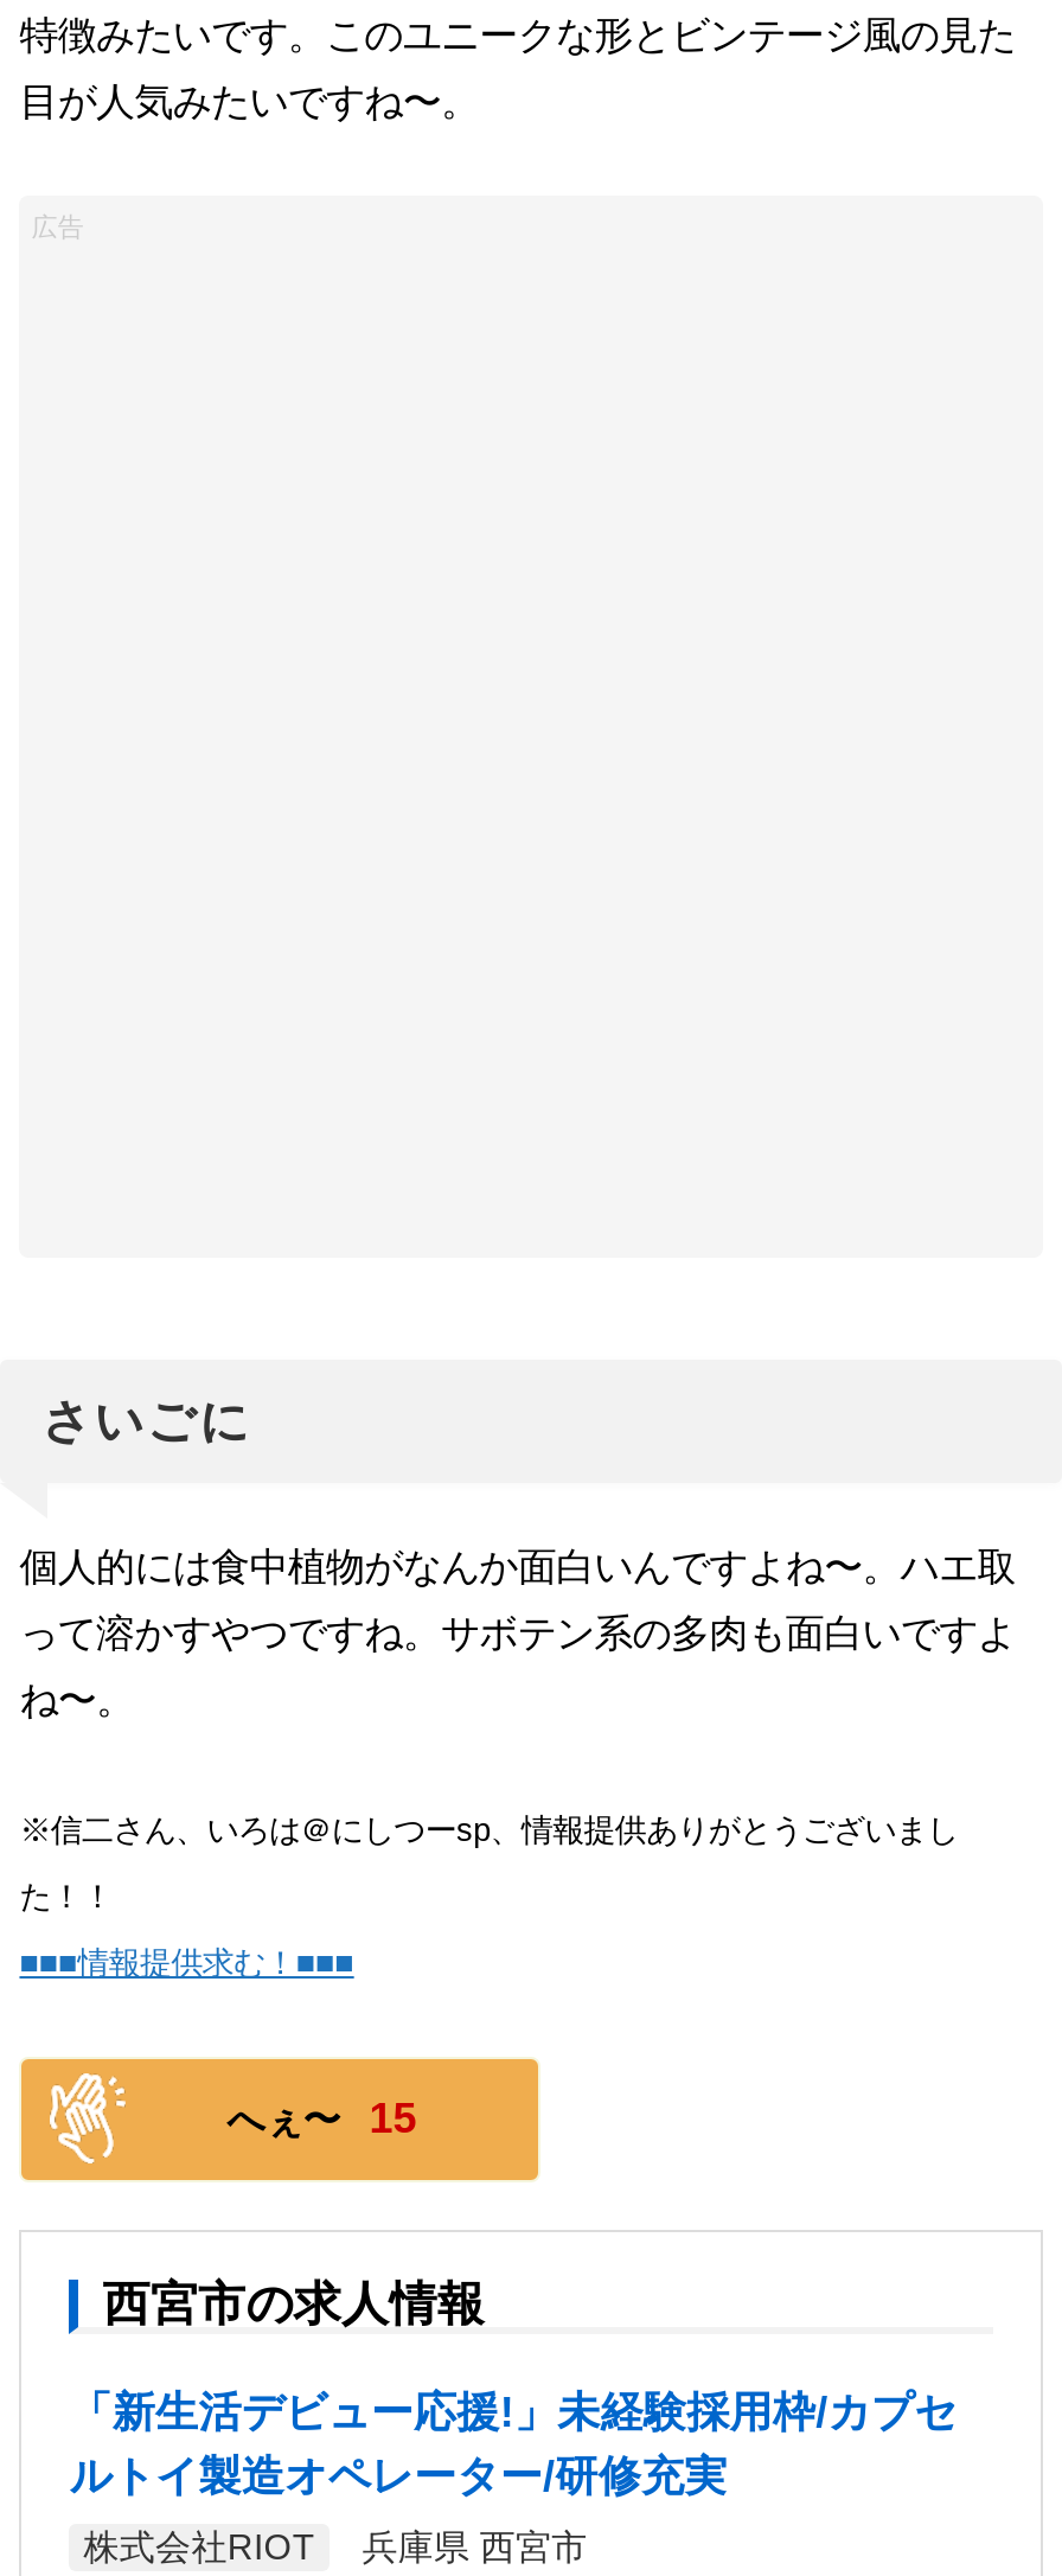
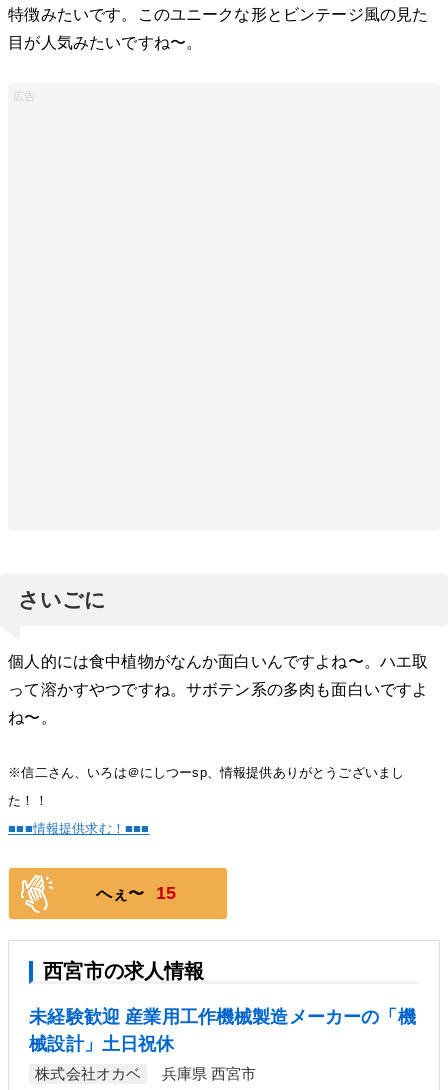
[69,2387,957,2498] 「新生活デビュー応援!」未経験採用枠/カプセ | ルトイ製造オペレーター/研修充実 -> [29,1007,416,1054] 未経験歓迎 産業用工作機械製造メーカーの「機 | 械設計」土日祝休
[83,2527,314,2565] 株式会社RIOT -> [35,1066,141,1082] 株式会社オカベ

